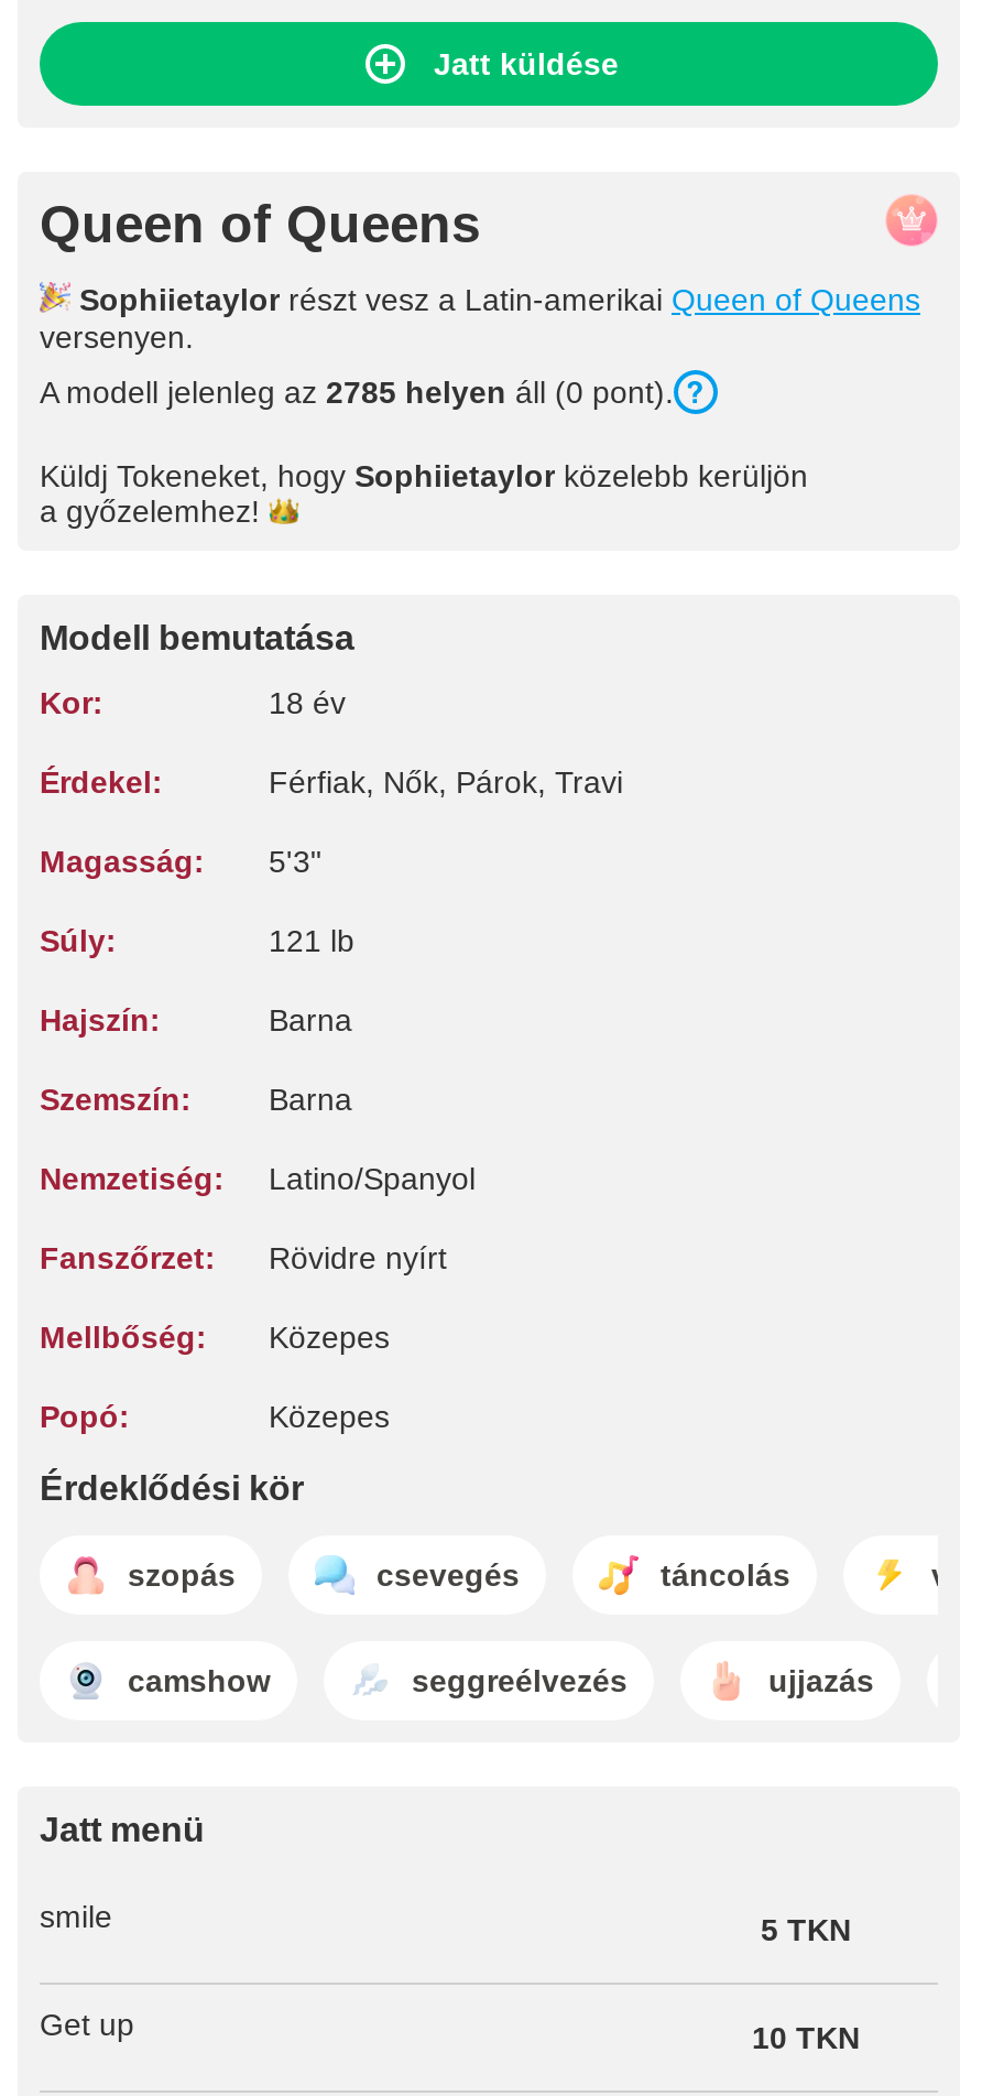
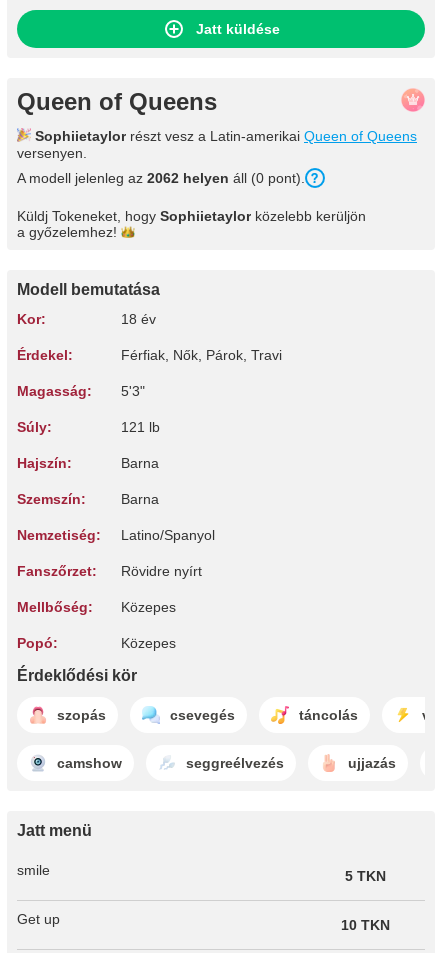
[40,374,674,410] A modell jelenleg az 2785 helyen áll (0 pont). -> [17,170,305,186] A modell jelenleg az 2062 helyen áll (0 pont).

